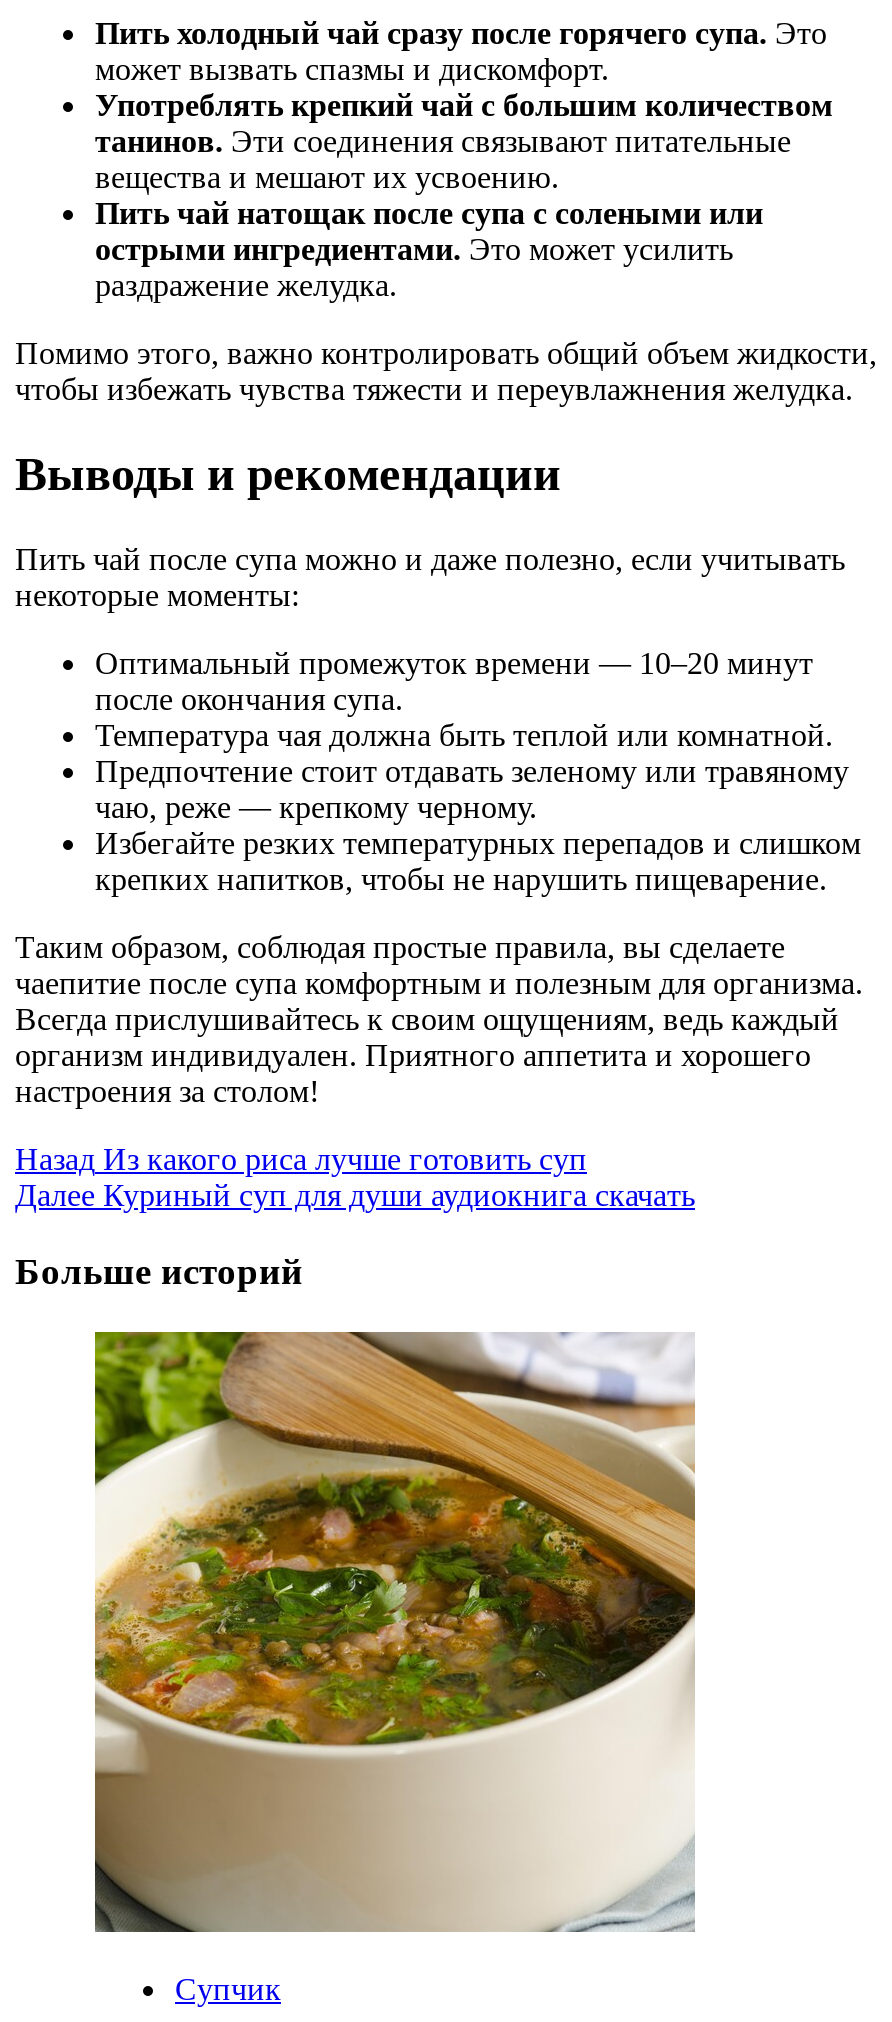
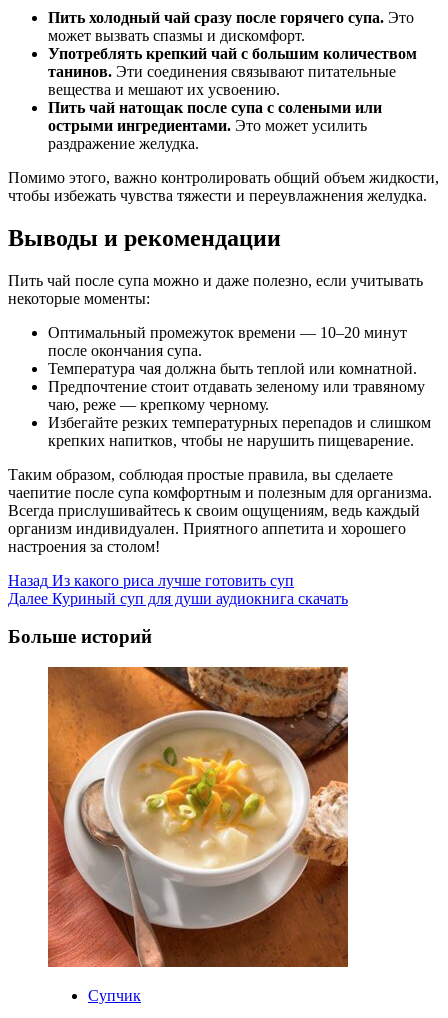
[93,1330,697,1934] [image] -> [47,666,349,968] [image]

